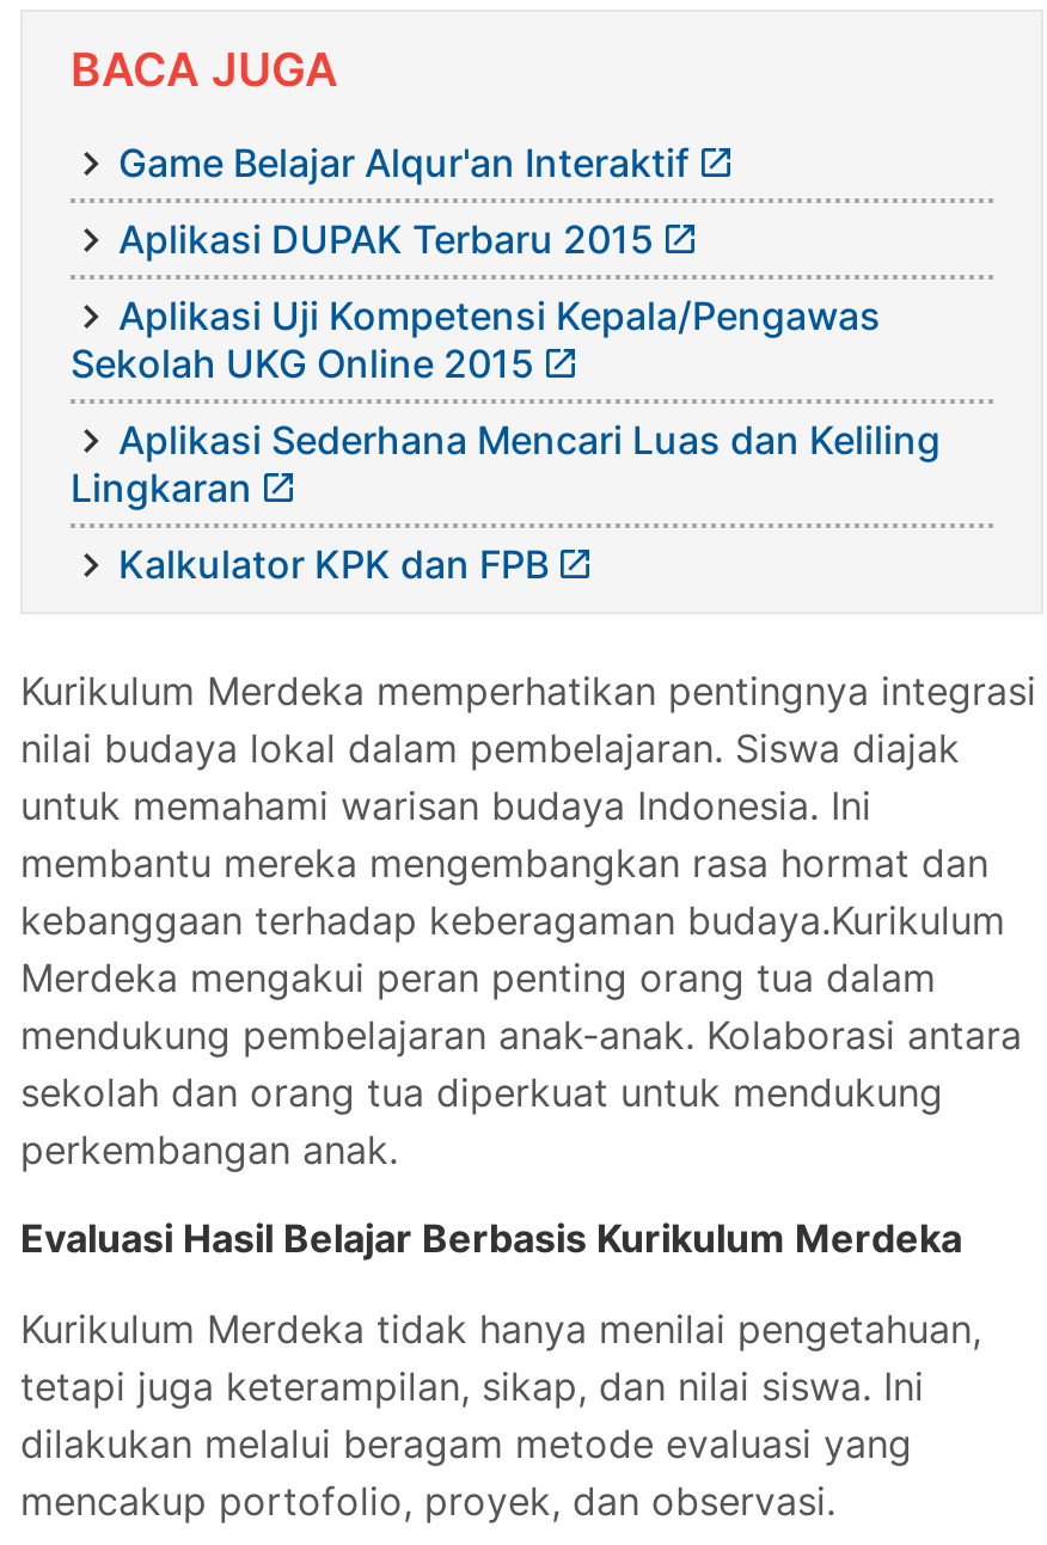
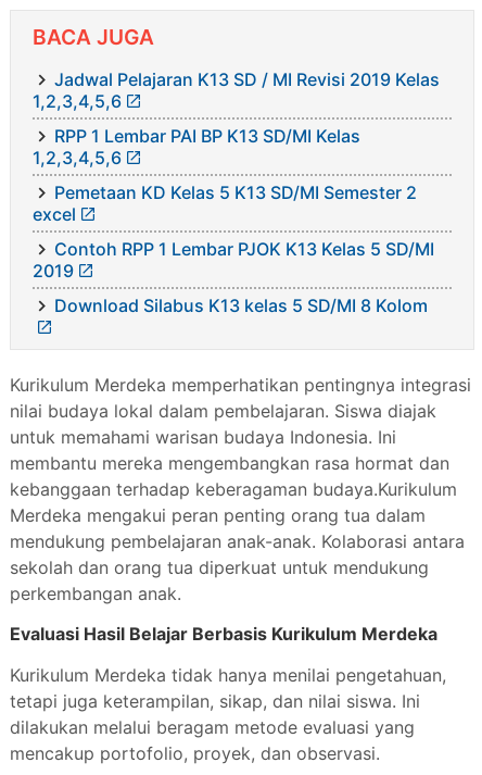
[118,138,690,186] Game Belajar Alqur'an Interaktif -> [33,68,440,112] Jadwal Pelajaran K13 SD / MI Revisi 2019 Kelas | 1,2,3,4,5,6
[118,215,654,263] Aplikasi DUPAK Terbaru 2015 -> [33,125,360,168] RPP 1 Lembar PAI BP K13 SD/MI Kelas | 1,2,3,4,5,6
[71,291,881,387] Aplikasi Uji Kompetensi Kepala/Pengawas | Sekolah UKG Online 2015 -> [33,181,417,225] Pemetaan KD Kelas 5 K13 SD/MI Semester 2 | excel
[71,416,941,511] Aplikasi Sederhana Mencari Luas dan Keliling | Lingkaran -> [33,238,434,281] Contoh RPP 1 Lembar PJOK K13 Kelas 5 SD/MI | 2019
[118,540,549,588] Kalkulator KPK dan FPB -> [54,294,428,316] Download Silabus K13 kelas 5 SD/MI 8 Kolom

